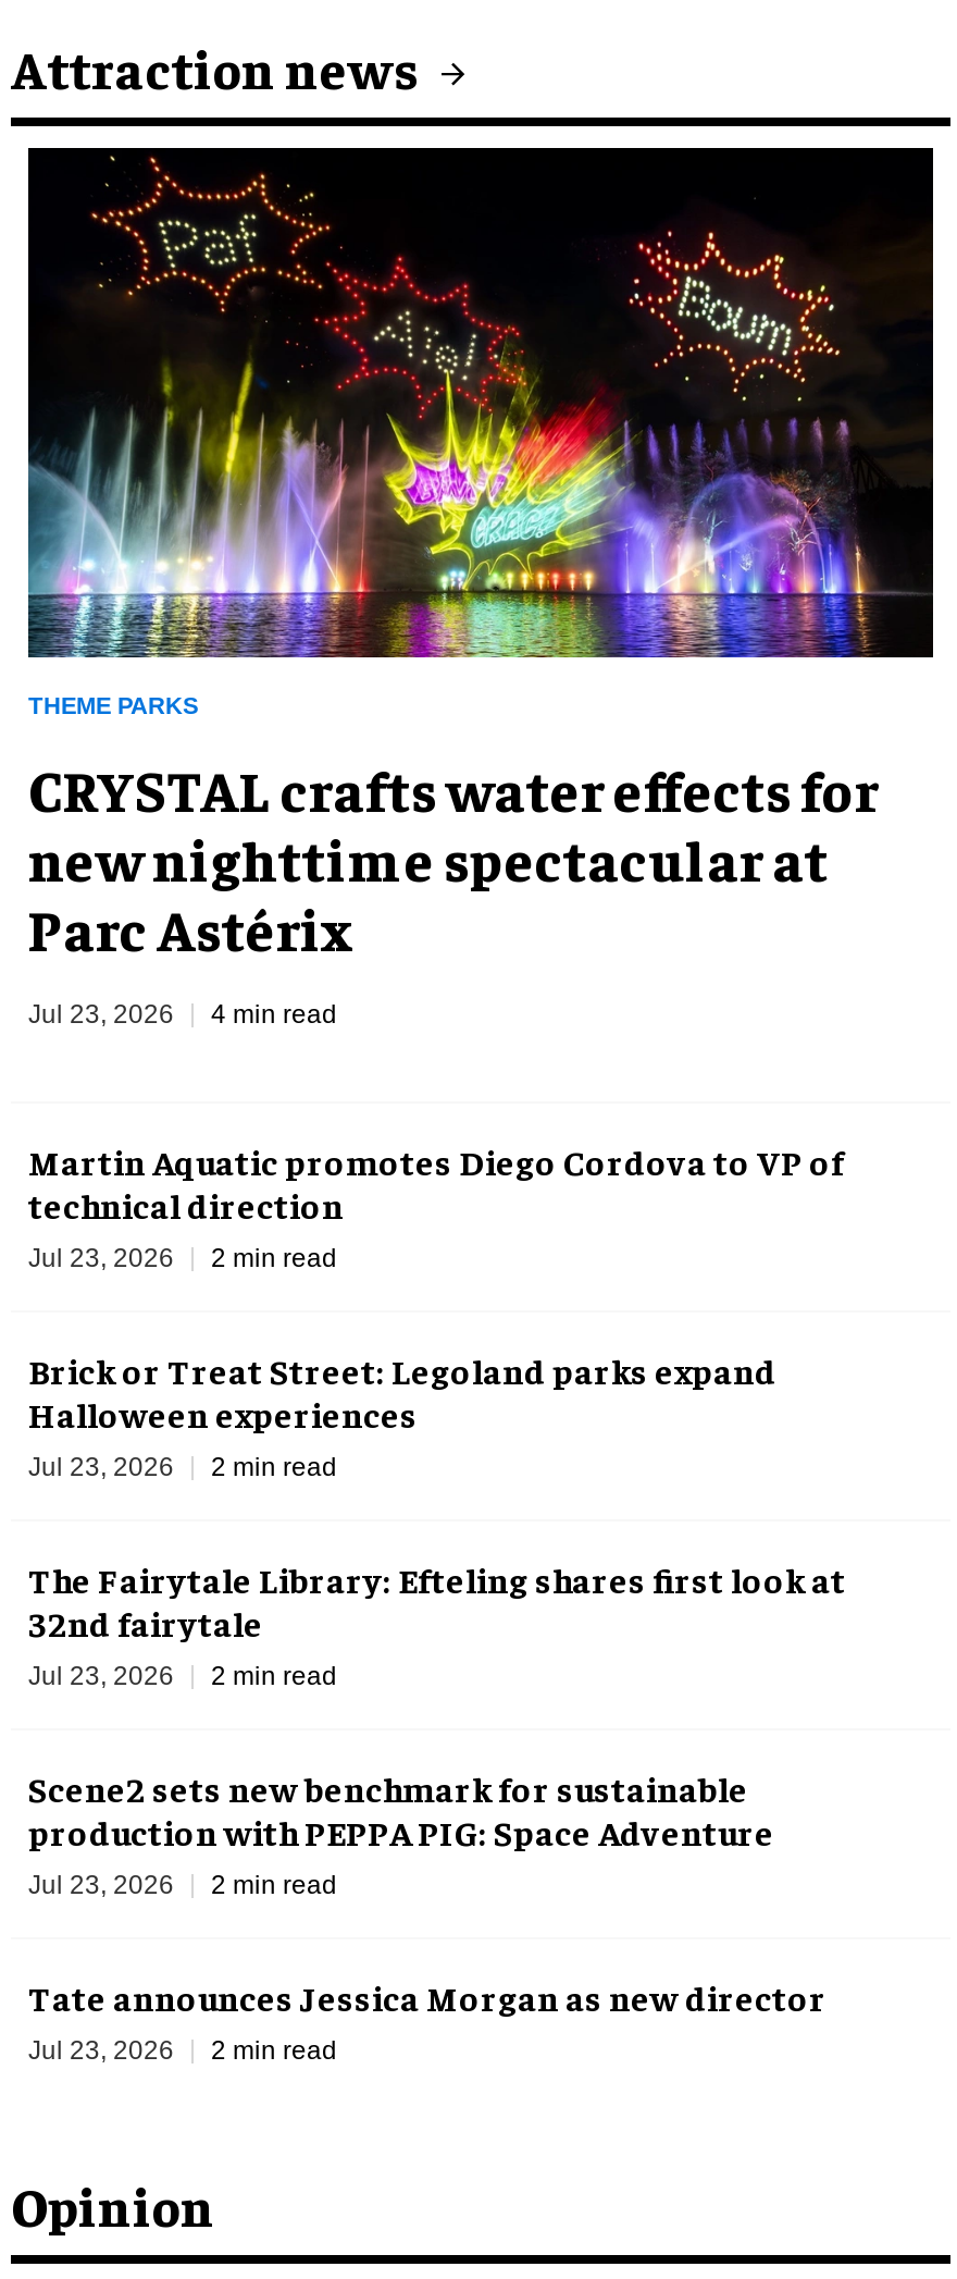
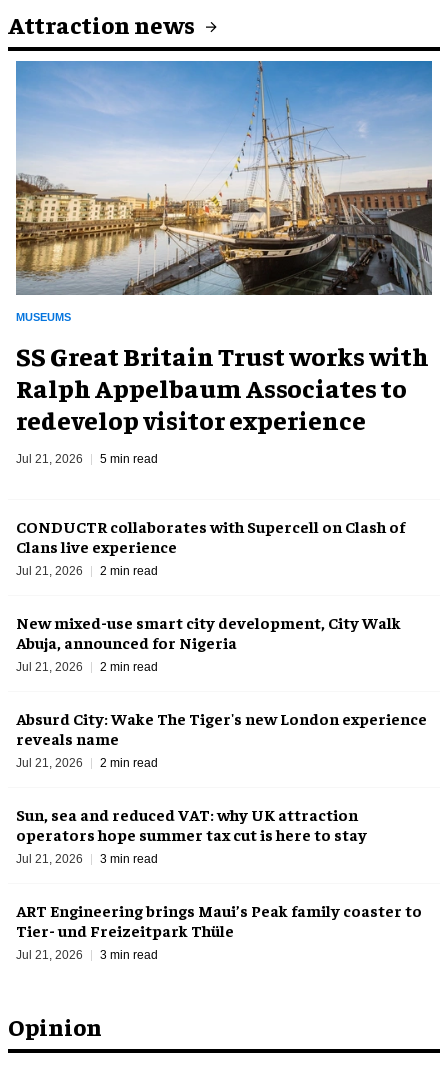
[26,146,935,718] [image] | THEME PARKS -> [15,60,433,323] [image] | MUSEUMS
[28,753,879,964] CRYSTAL crafts water effects for | new nighttime spectacular at | Parc Astérix -> [16,339,429,436] SS Great Britain Trust works with | Ralph Appelbaum Associates to | redevelop visitor experience
[28,999,337,1030] Jul 23, 2026 | 4 min read -> [16,452,158,466] Jul 21, 2026 | 5 min read
[28,1138,844,1273] Martin Aquatic promotes Diego Cordova to VP of | technical direction | Jul 23, 2026 -> [16,516,405,578] CONDUCTR collaborates with Supercell on Clash of | Clans live experience | Jul 21, 2026
[28,1347,776,1482] Brick or Treat Street: Legoland parks expand | Halloween experiences | Jul 23, 2026 -> [16,612,401,674] New mixed-use smart city development, City Walk | Abuja, announced for Nigeria | Jul 21, 2026
[28,1556,846,1691] The Fairytale Library: Efteling shares first look at | 32nd fairytale | Jul 23, 2026 -> [16,708,427,770] Absurd City: Wake The Tiger's new London experience | reveals name | Jul 21, 2026
[28,1765,774,1900] Scene2 sets new benchmark for sustainable | production with PEPPA PIG: Space Adventure | Jul 23, 2026 | 2 min read -> [16,804,367,866] Sun, sea and reduced VAT: why UK attraction | operators hope summer tax cut is here to stay | Jul 21, 2026 | 3 min read
[28,1974,826,2066] Tate announces Jessica Morgan as new director | Jul 23, 2026 | 2 min read -> [16,900,422,962] ART Engineering brings Maui’s Peak family coaster to | Tier- und Freizeitpark Thüle | Jul 21, 2026 | 3 min read

